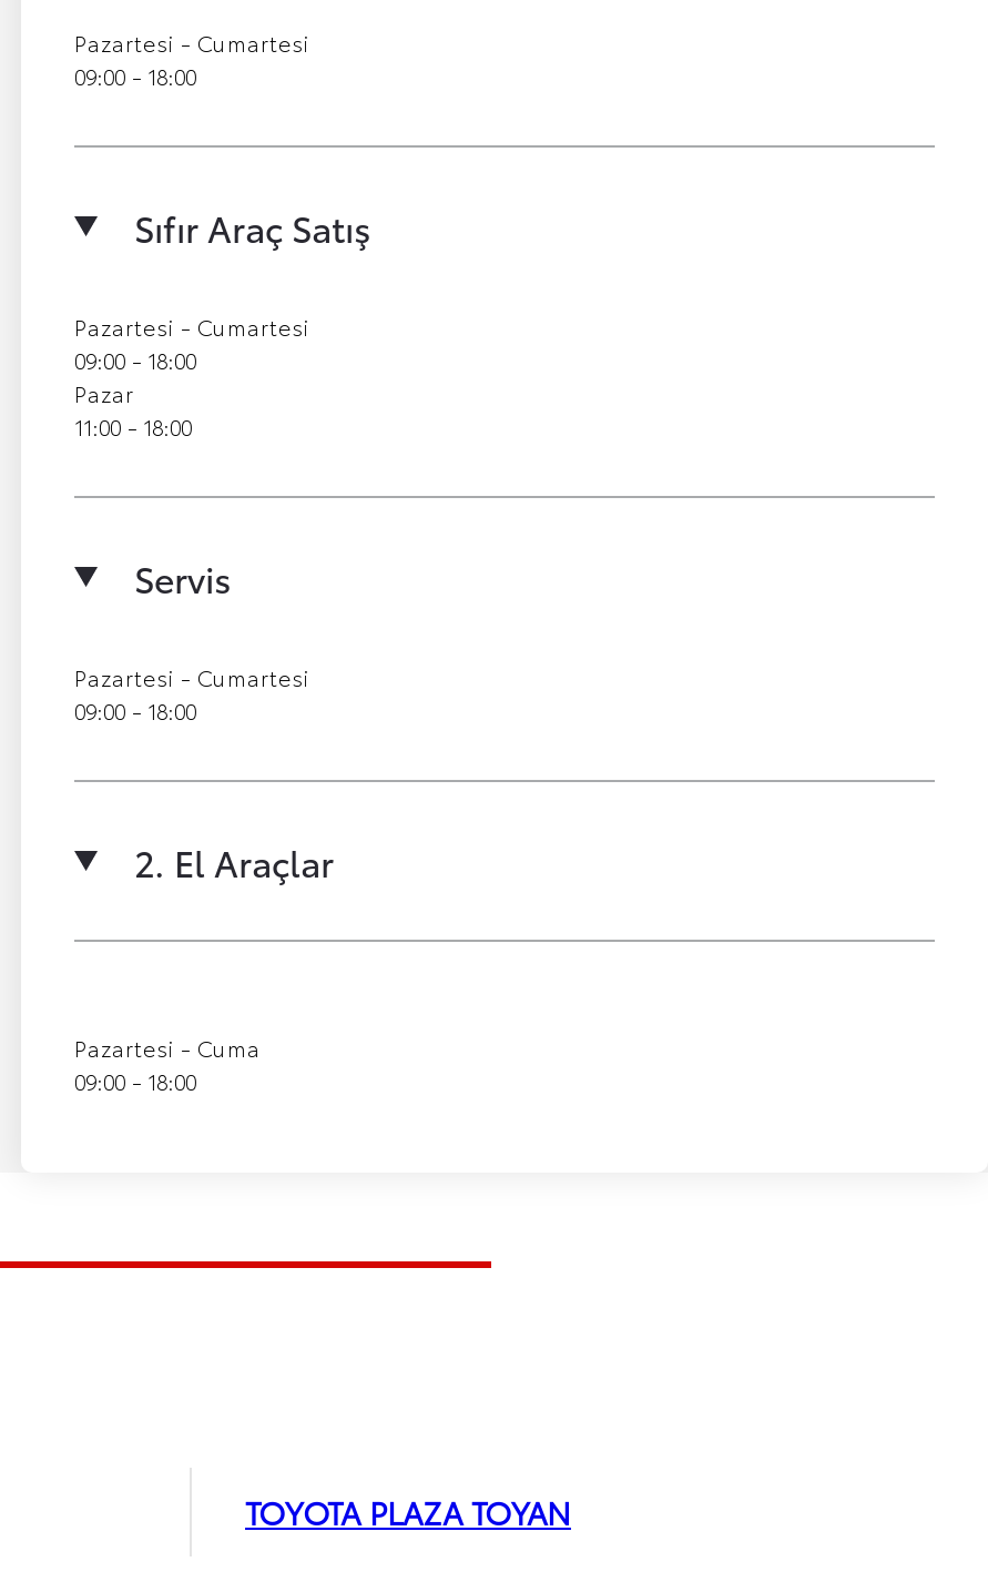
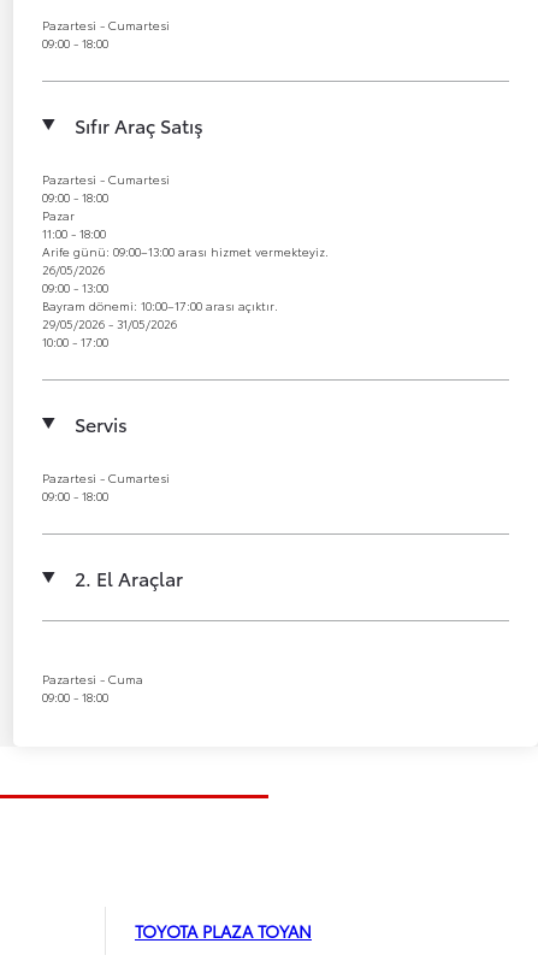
none -> [42,242,329,350] Arife günü: 09:00–13:00 arası hizmet vermekteyiz. | 26/05/2026 | 09:00 - 13:00 | Bayram dönemi: 10:00–17:00 arası açıktır. | 29/05/2026 - 31/05/2026 | 10:00 - 17:00

